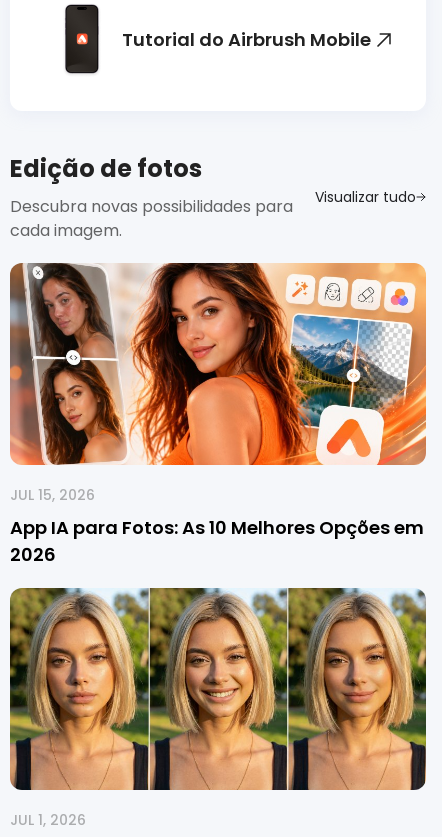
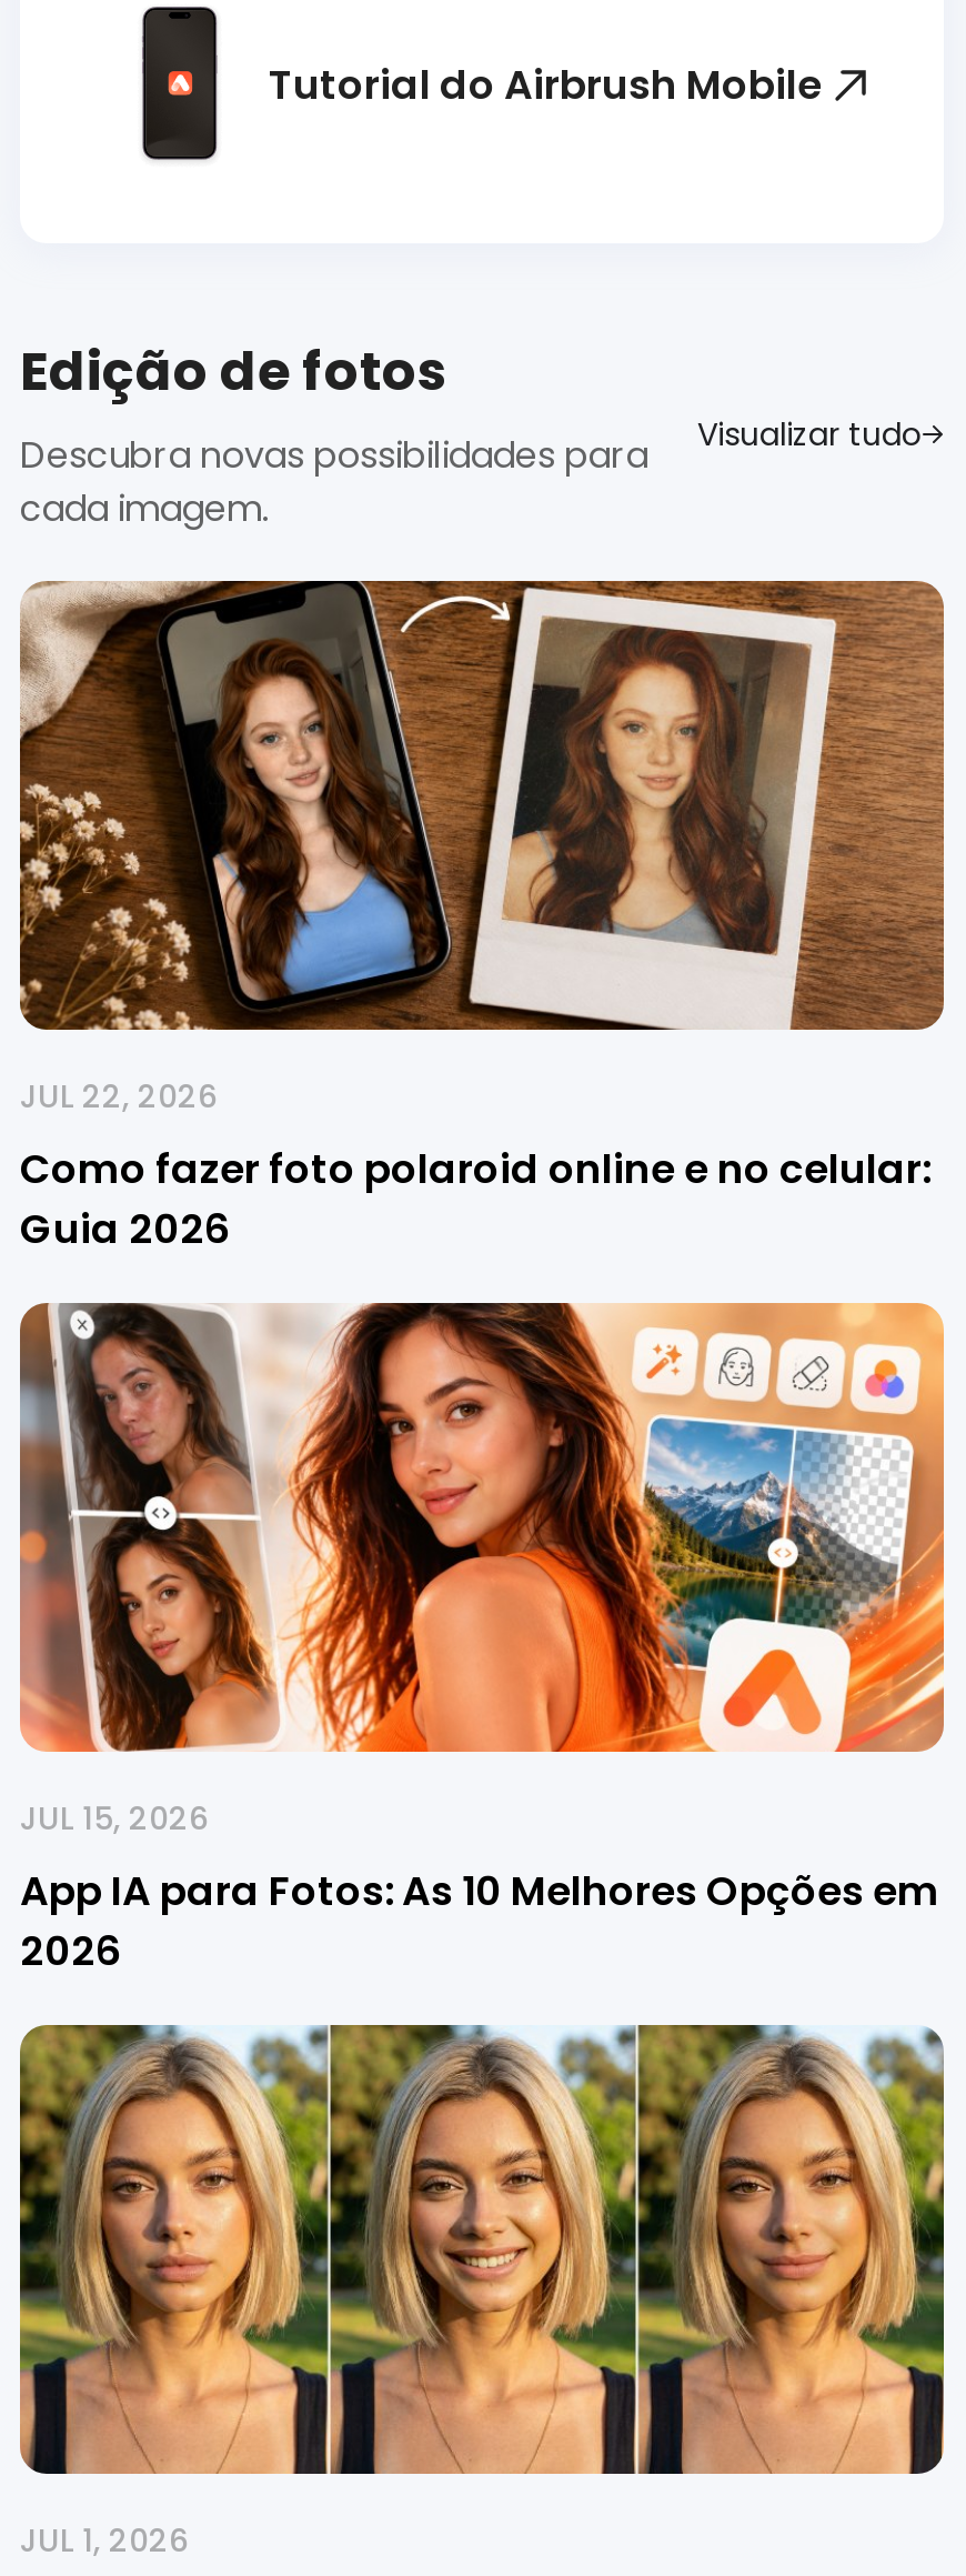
none -> [18,579,946,1256] [image] | JUL 22, 2026 | Como fazer foto polaroid online e no celular: | Guia 2026

